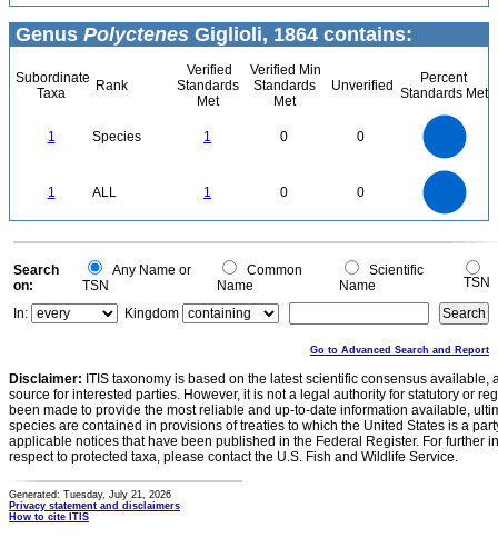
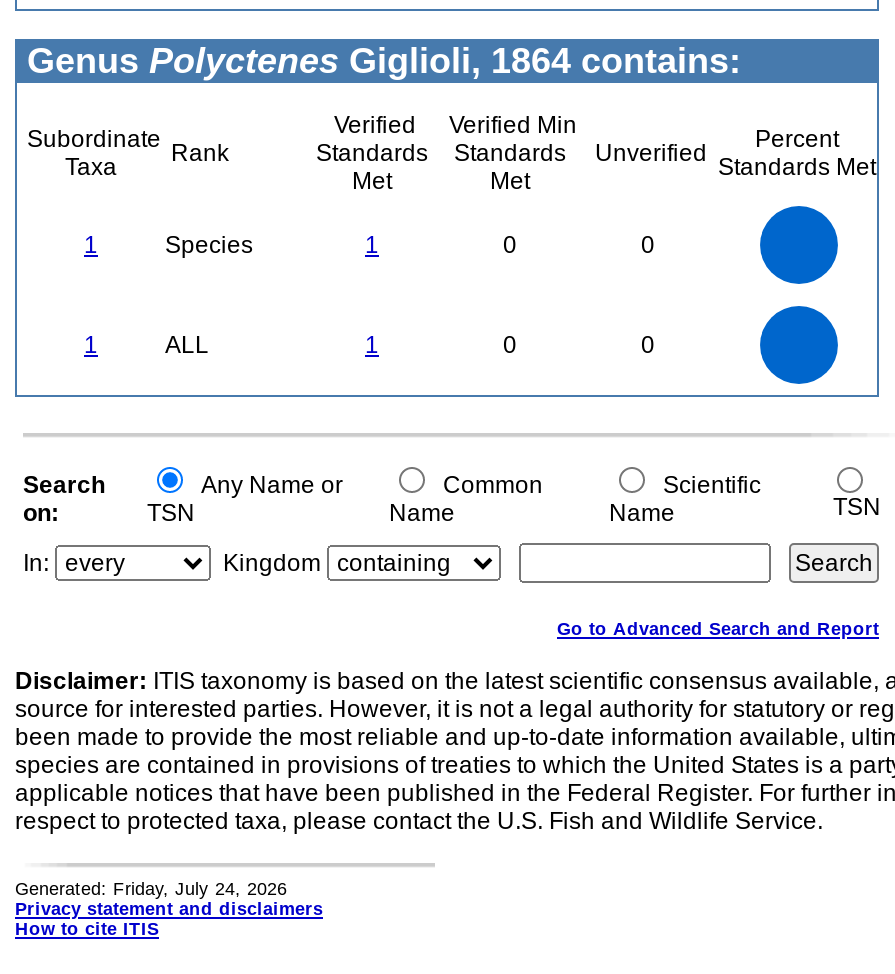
[9,489,171,500] Generated: Tuesday, July 21, 2026 -> [15,879,287,899] Generated: Friday, July 24, 2026

